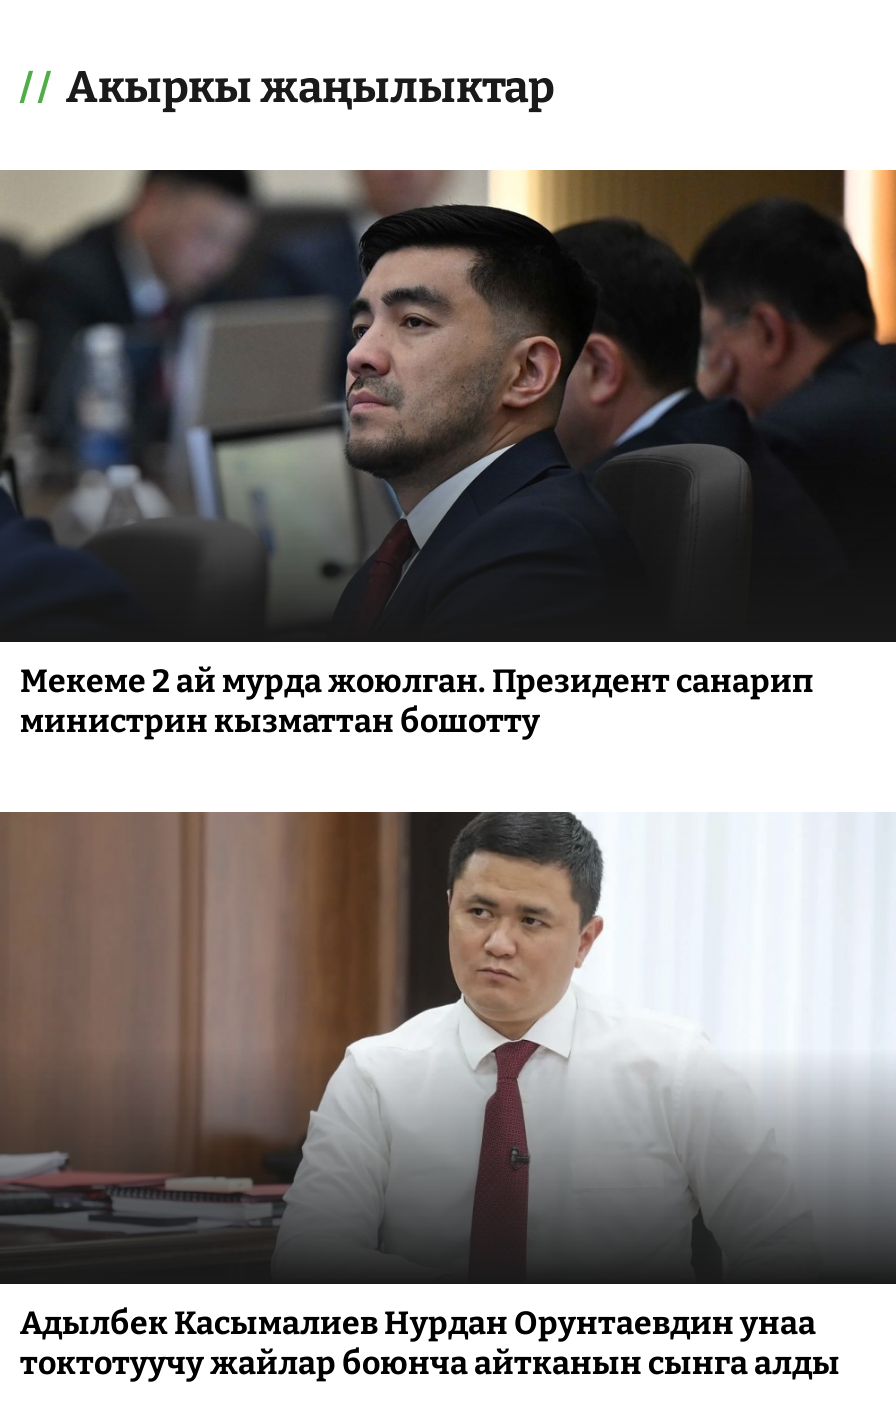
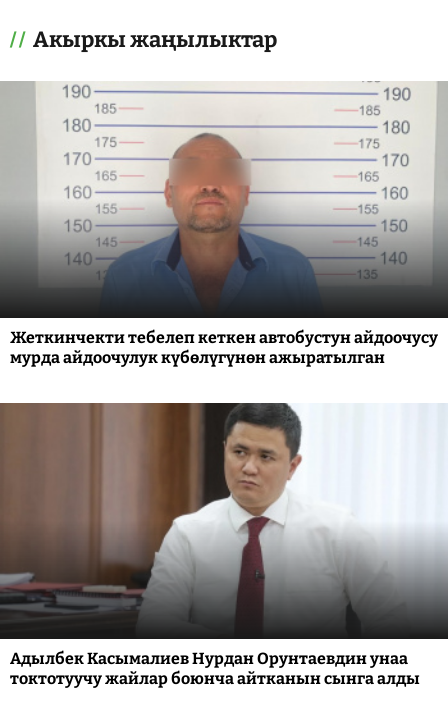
[6,167,890,740] [image] | Мекеме 2 ай мурда жоюлган. Президент санарип | министрин кызматтан бошотту -> [3,81,445,366] [image] | Жеткинчекти тебелеп кеткен автобустун айдоочусу | мурда айдоочулук күбөлүгүнөн ажыратылган

